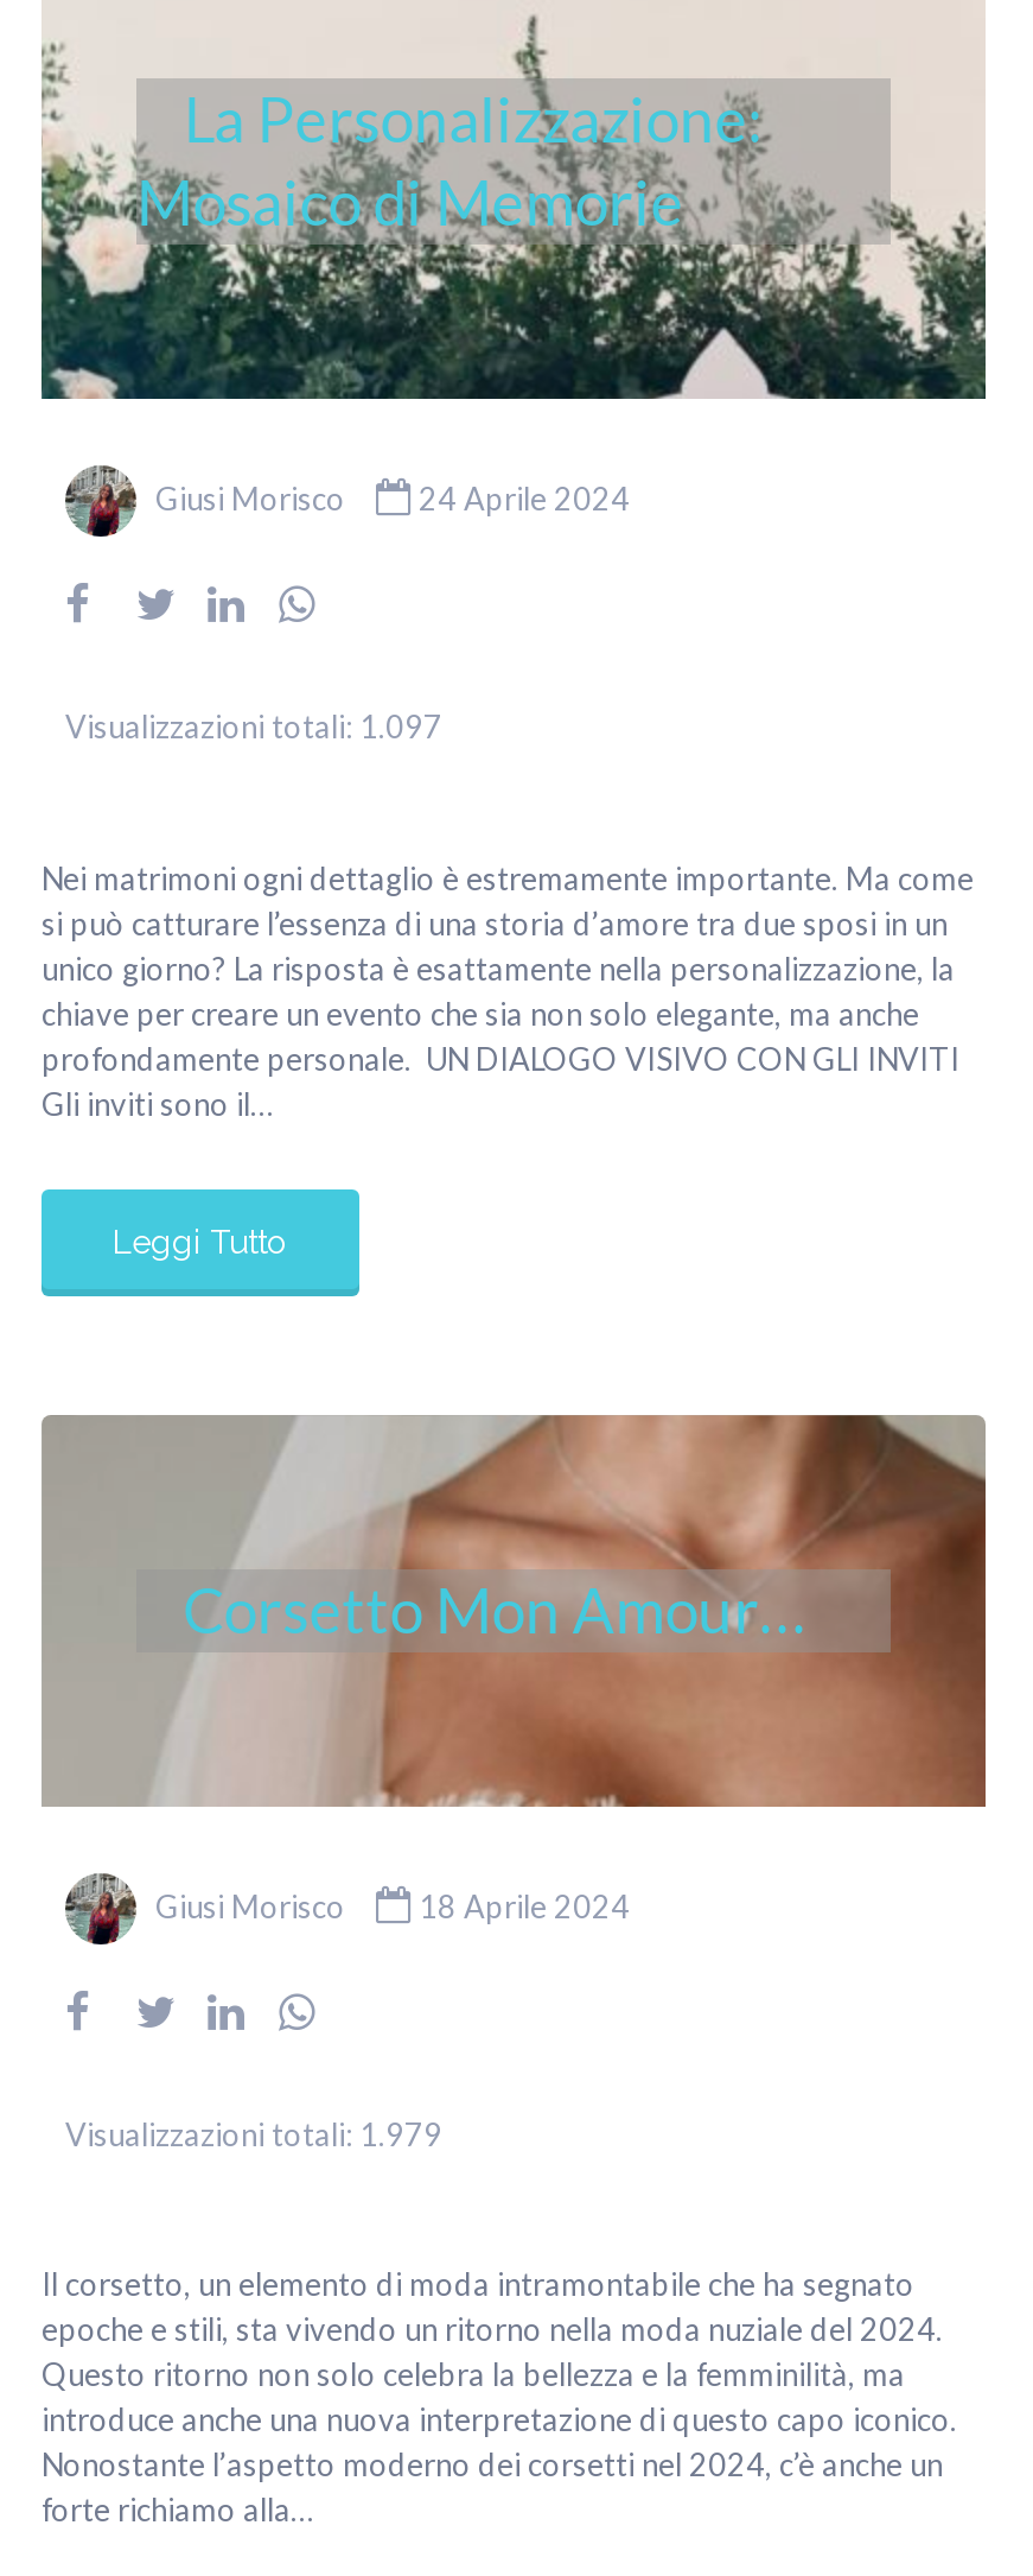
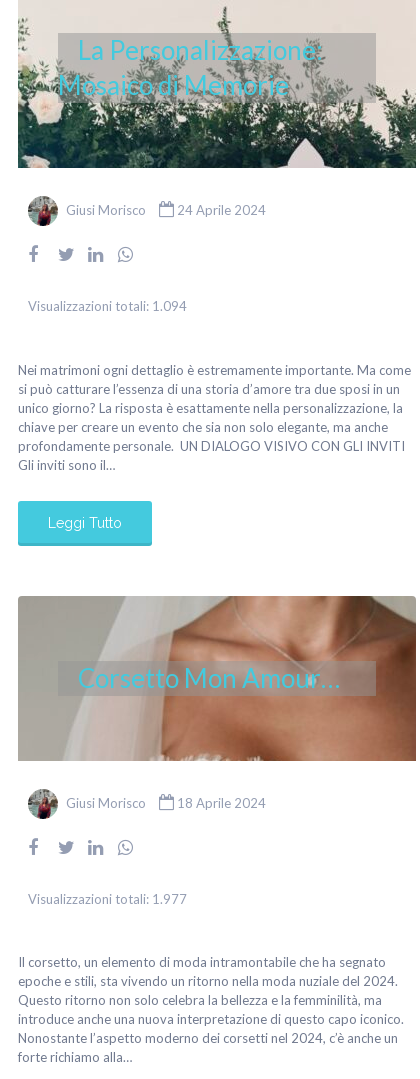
[65,708,442,745] Visualizzazioni totali: 1.097 -> [28,298,187,314] Visualizzazioni totali: 1.094
[65,2114,442,2152] Visualizzazioni totali: 1.979 -> [28,890,187,906] Visualizzazioni totali: 1.977

